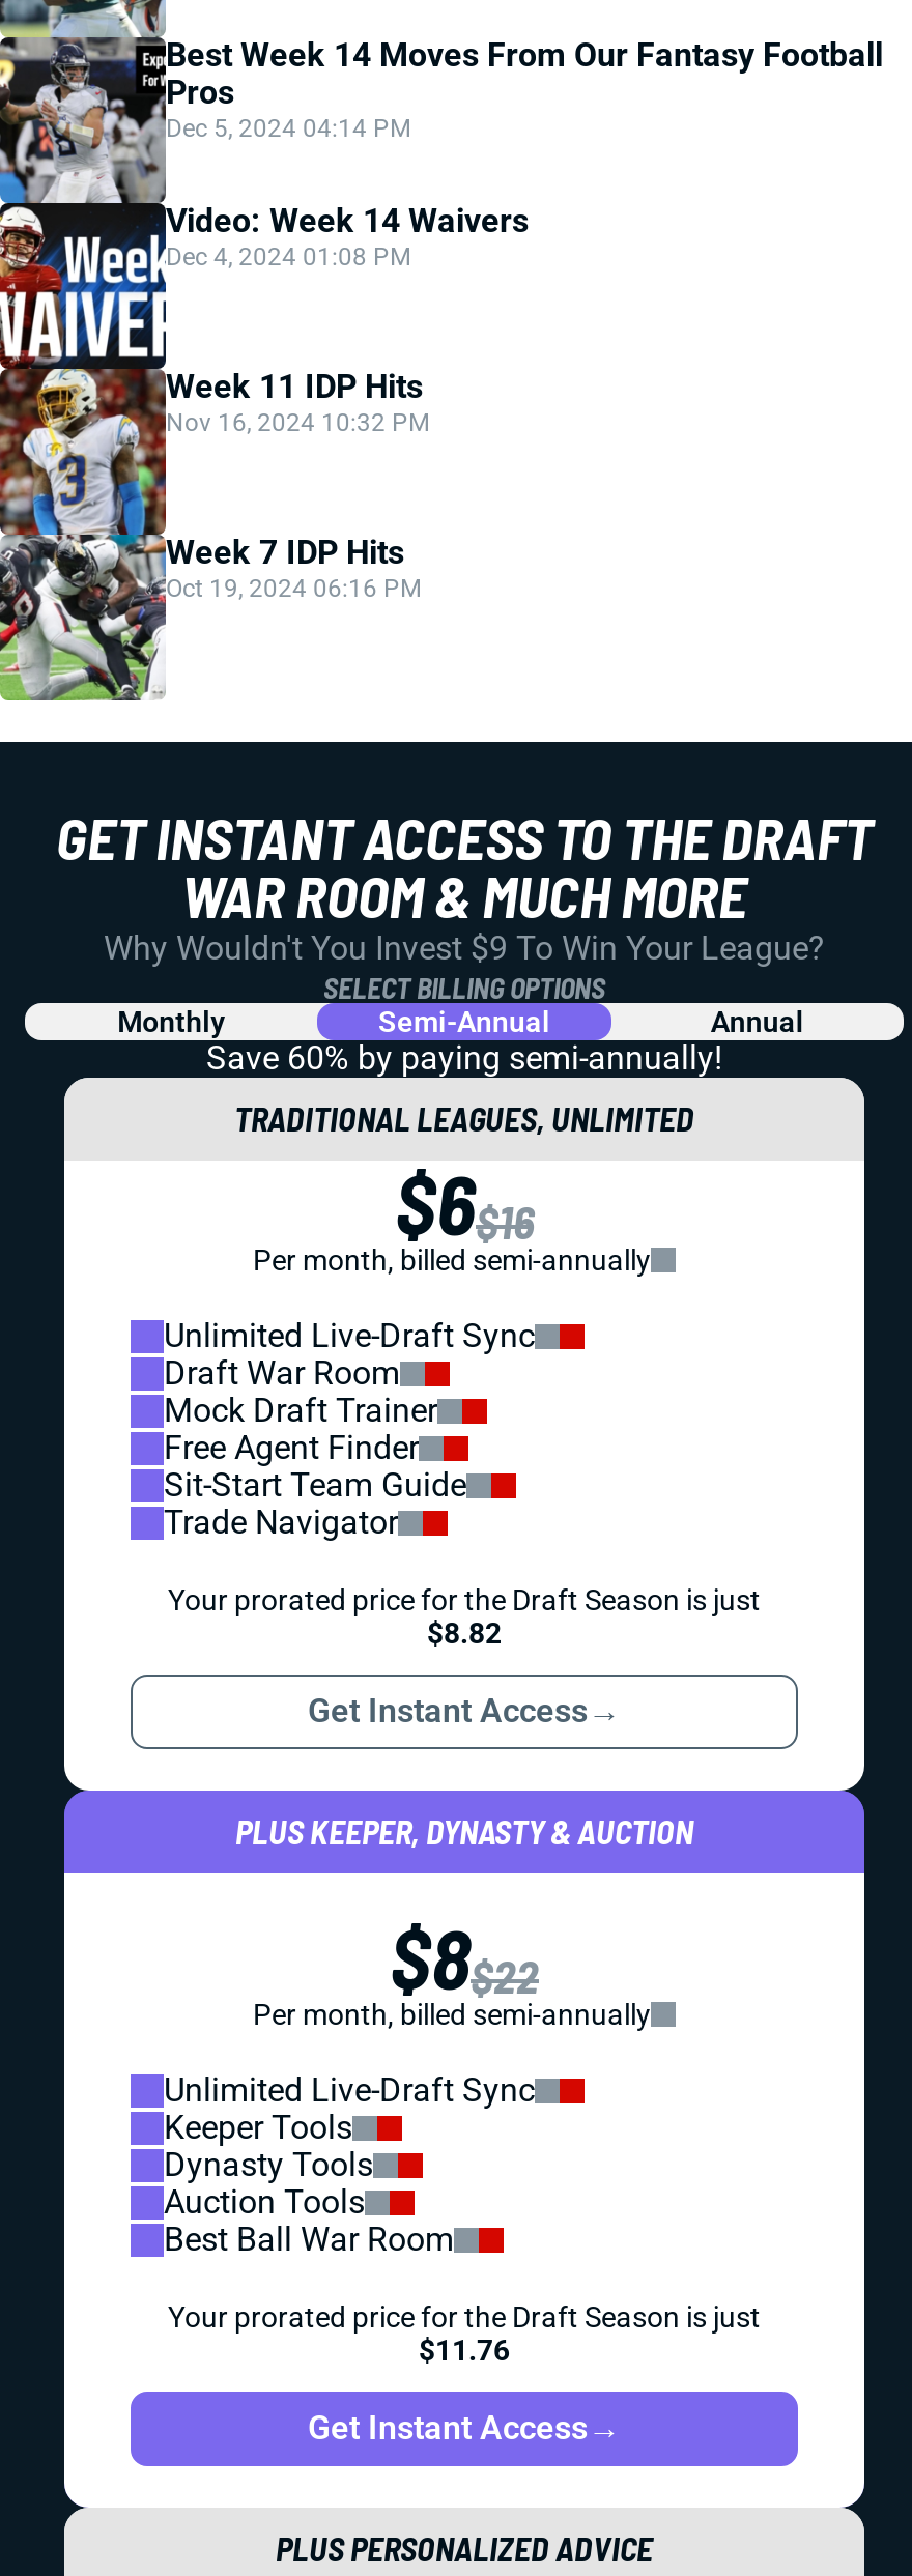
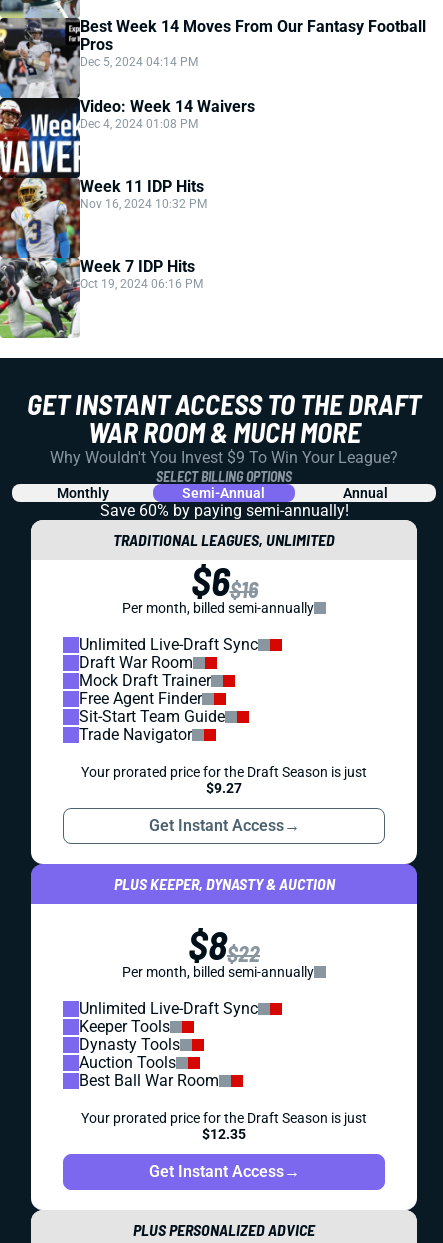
[427,1616,502,1650] $8.82 -> [206,780,242,796] $9.27
[419,2334,510,2367] $11.76 -> [202,1126,246,1142] $12.35

